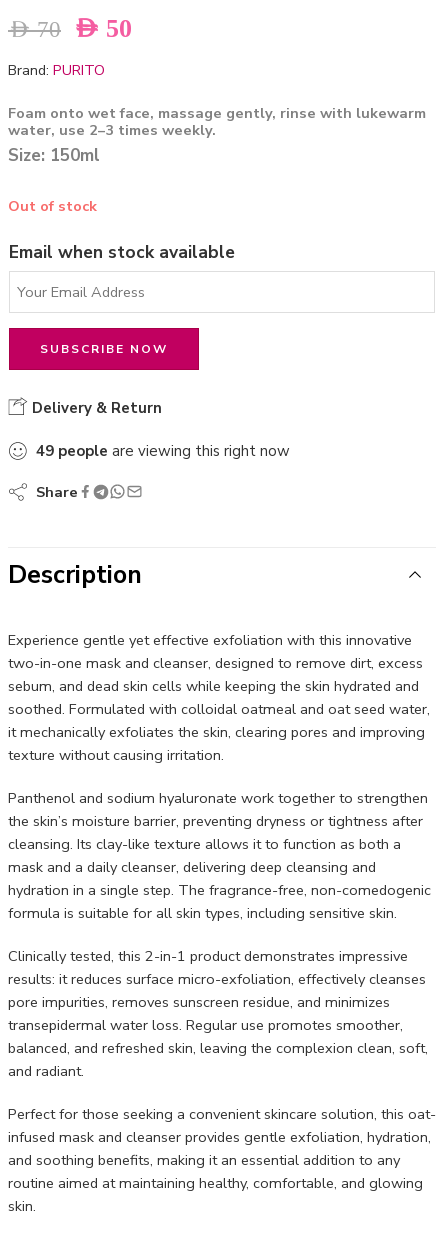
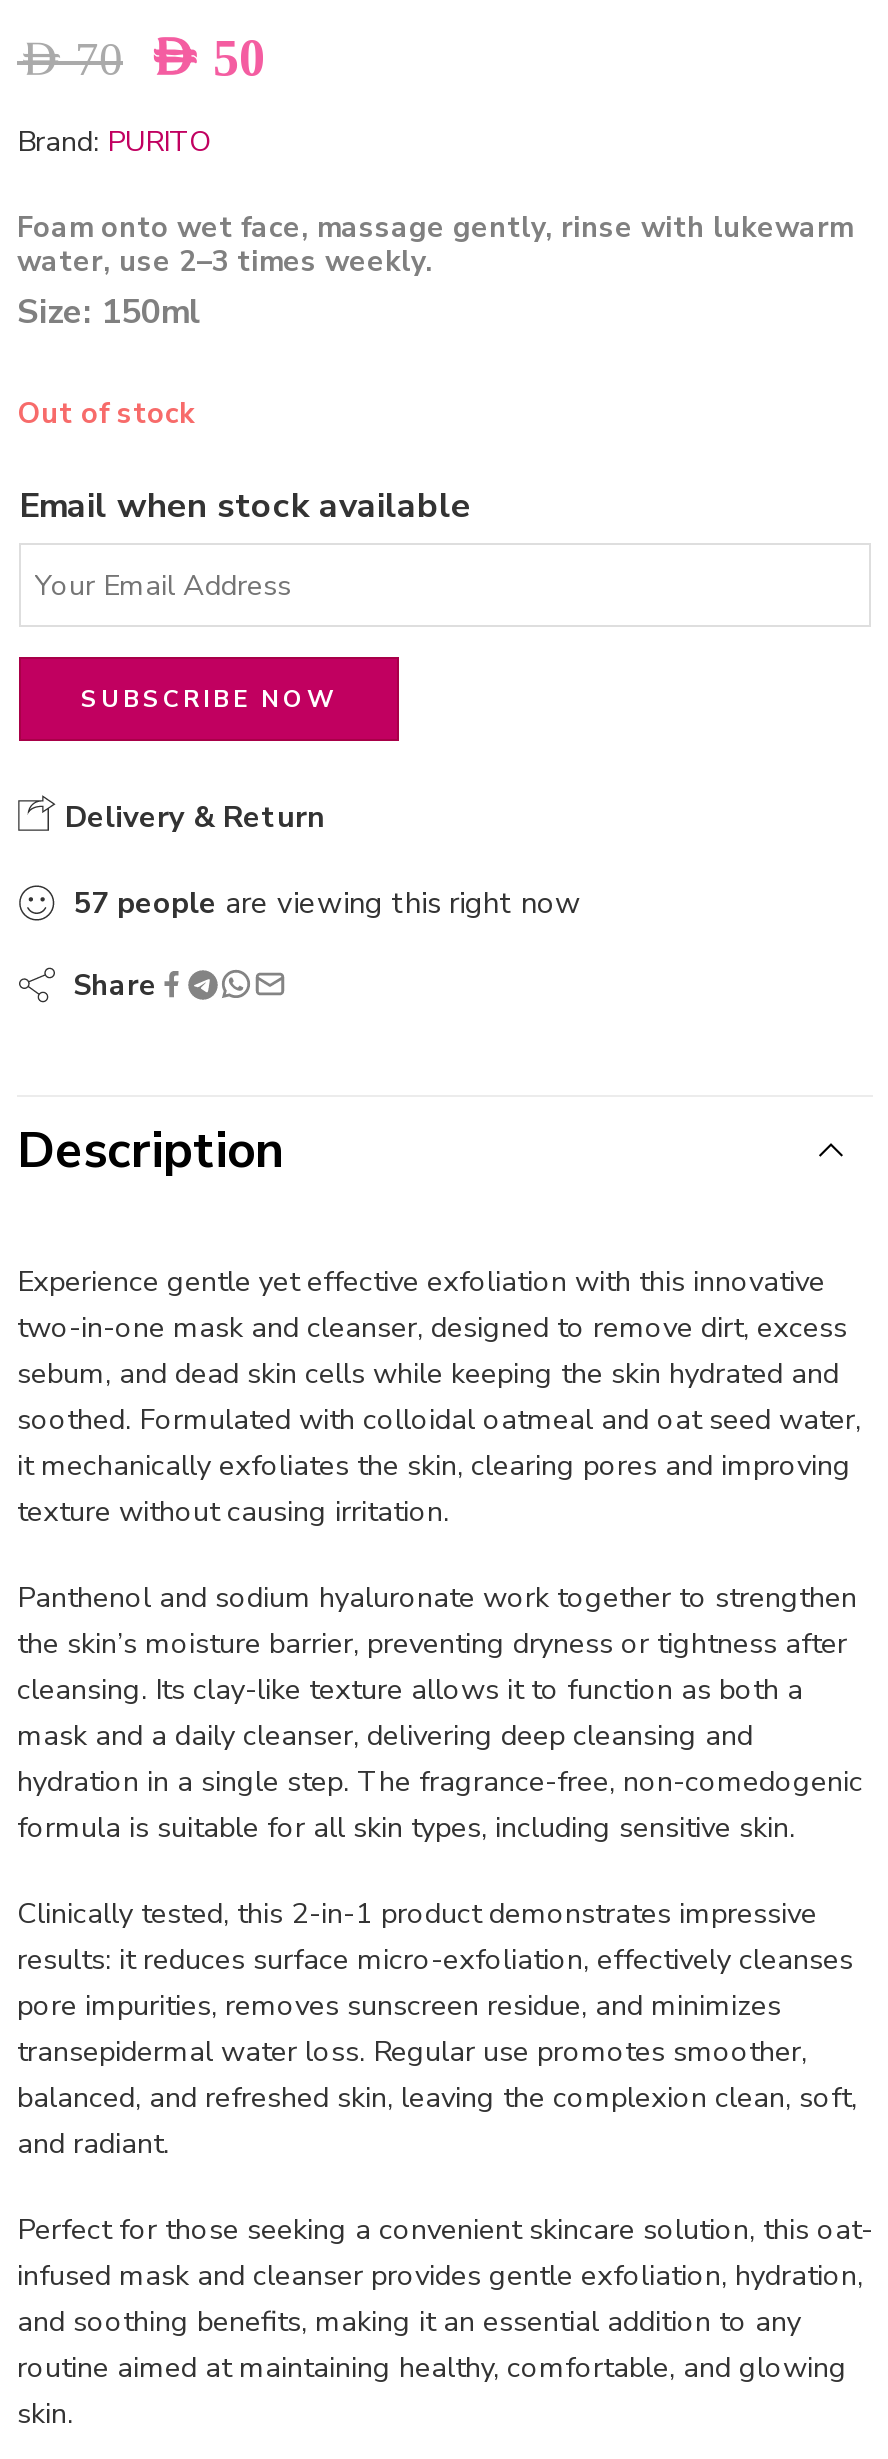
[36,441,290,461] 49 people are viewing this right now -> [73,883,581,923] 57 people are viewing this right now

